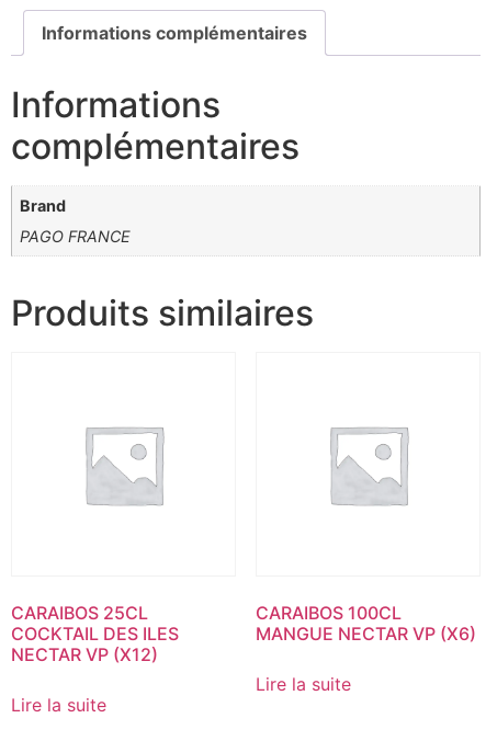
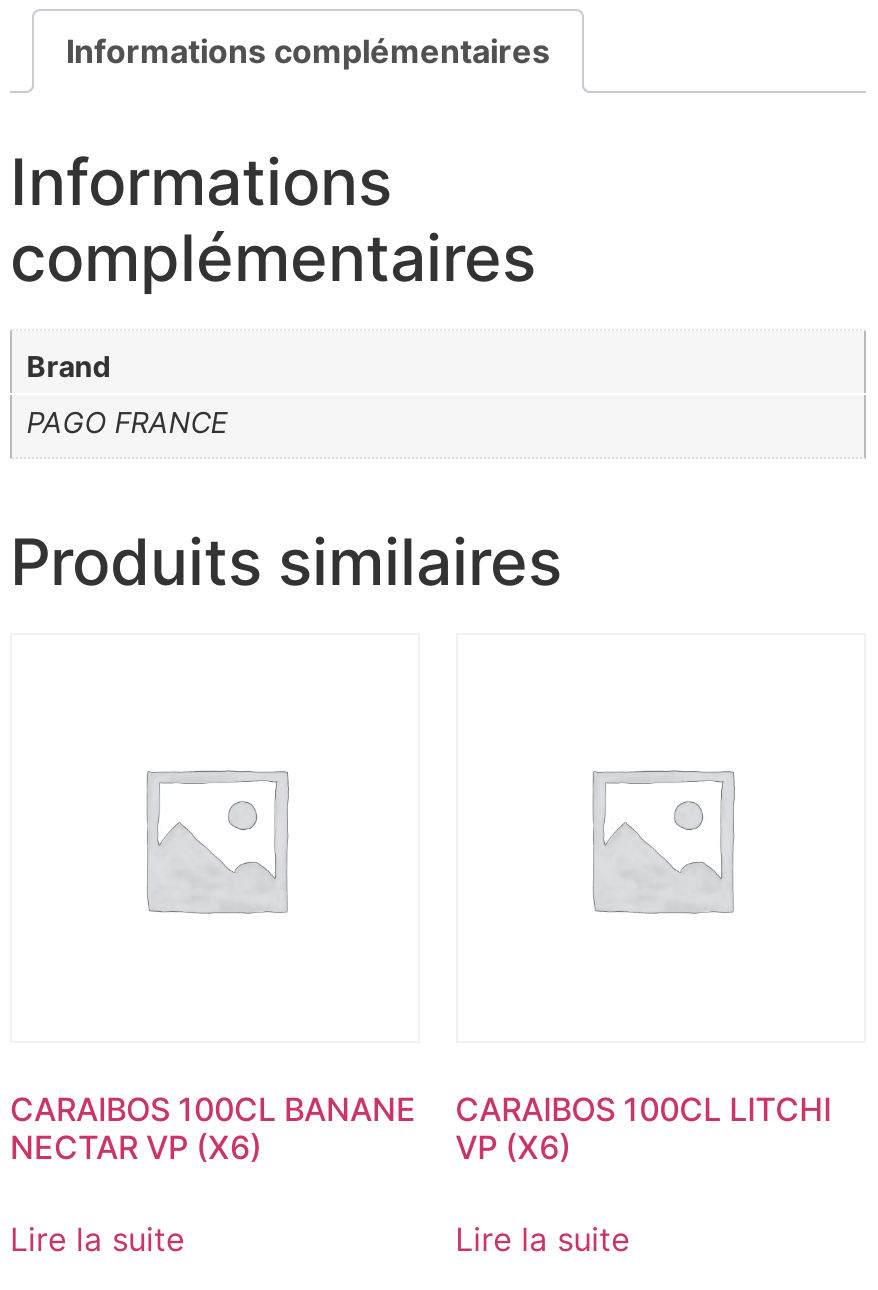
[11,602,179,666] CARAIBOS 25CL | COCKTAIL DES ILES | NECTAR VP (X12) -> [10,1090,416,1168] CARAIBOS 100CL BANANE | NECTAR VP (X6)
[255,602,476,645] CARAIBOS 100CL | MANGUE NECTAR VP (X6) -> [455,1090,831,1168] CARAIBOS 100CL LITCHI | VP (X6)

